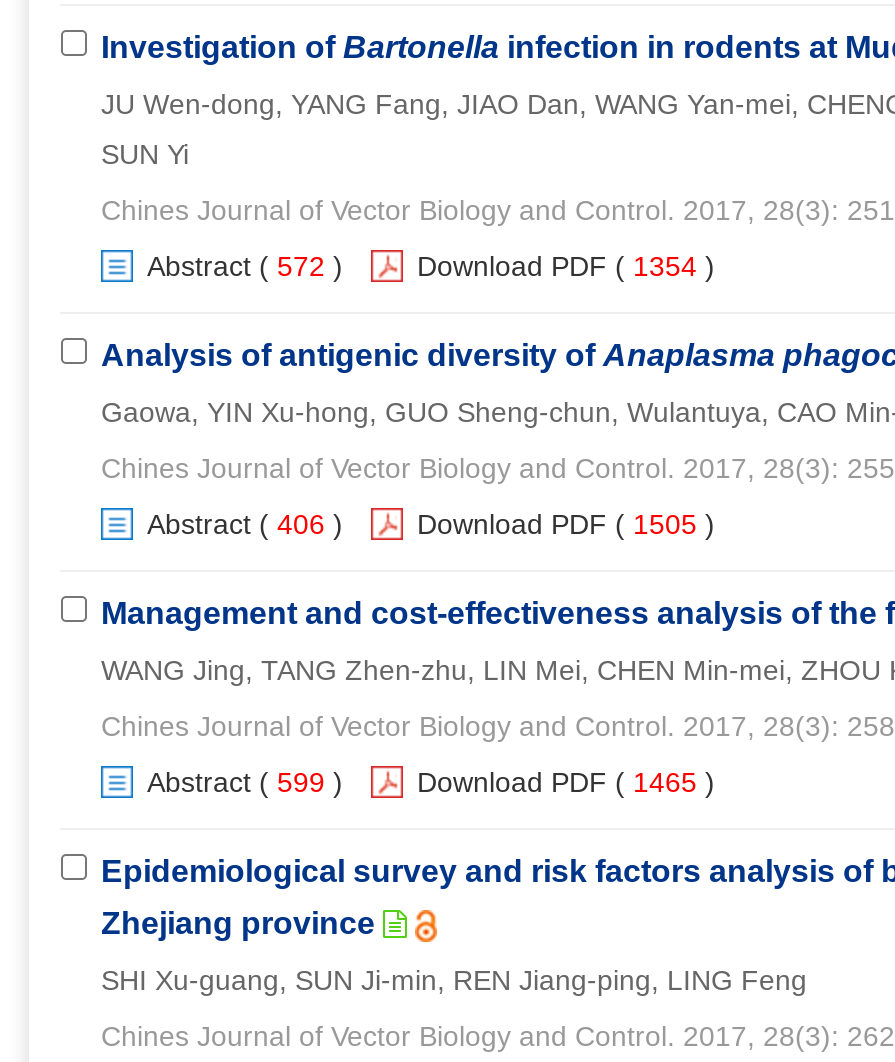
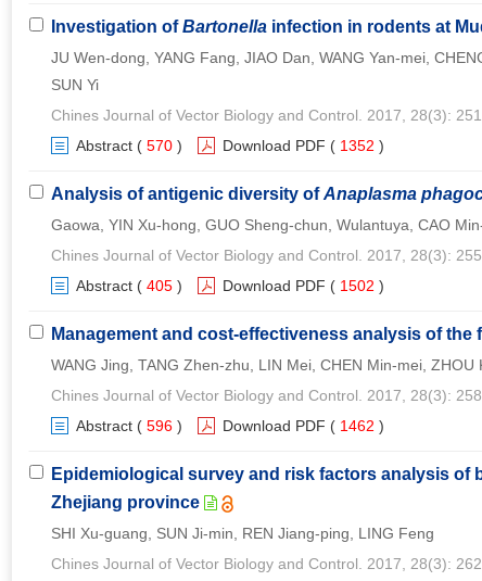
[147,250,351,282] Abstract ( 572) -> [76,137,187,154] Abstract ( 570)
[417,250,715,282] Download PDF ( 1354) -> [223,137,384,154] Download PDF ( 1352)
[147,508,351,540] Abstract ( 406) -> [76,277,187,294] Abstract ( 405)
[417,508,715,540] Download PDF ( 1505) -> [223,277,384,294] Download PDF ( 1502)
[147,766,351,798] Abstract ( 599) -> [76,417,187,434] Abstract ( 596)
[417,766,715,798] Download PDF ( 1465) -> [223,417,384,434] Download PDF ( 1462)

